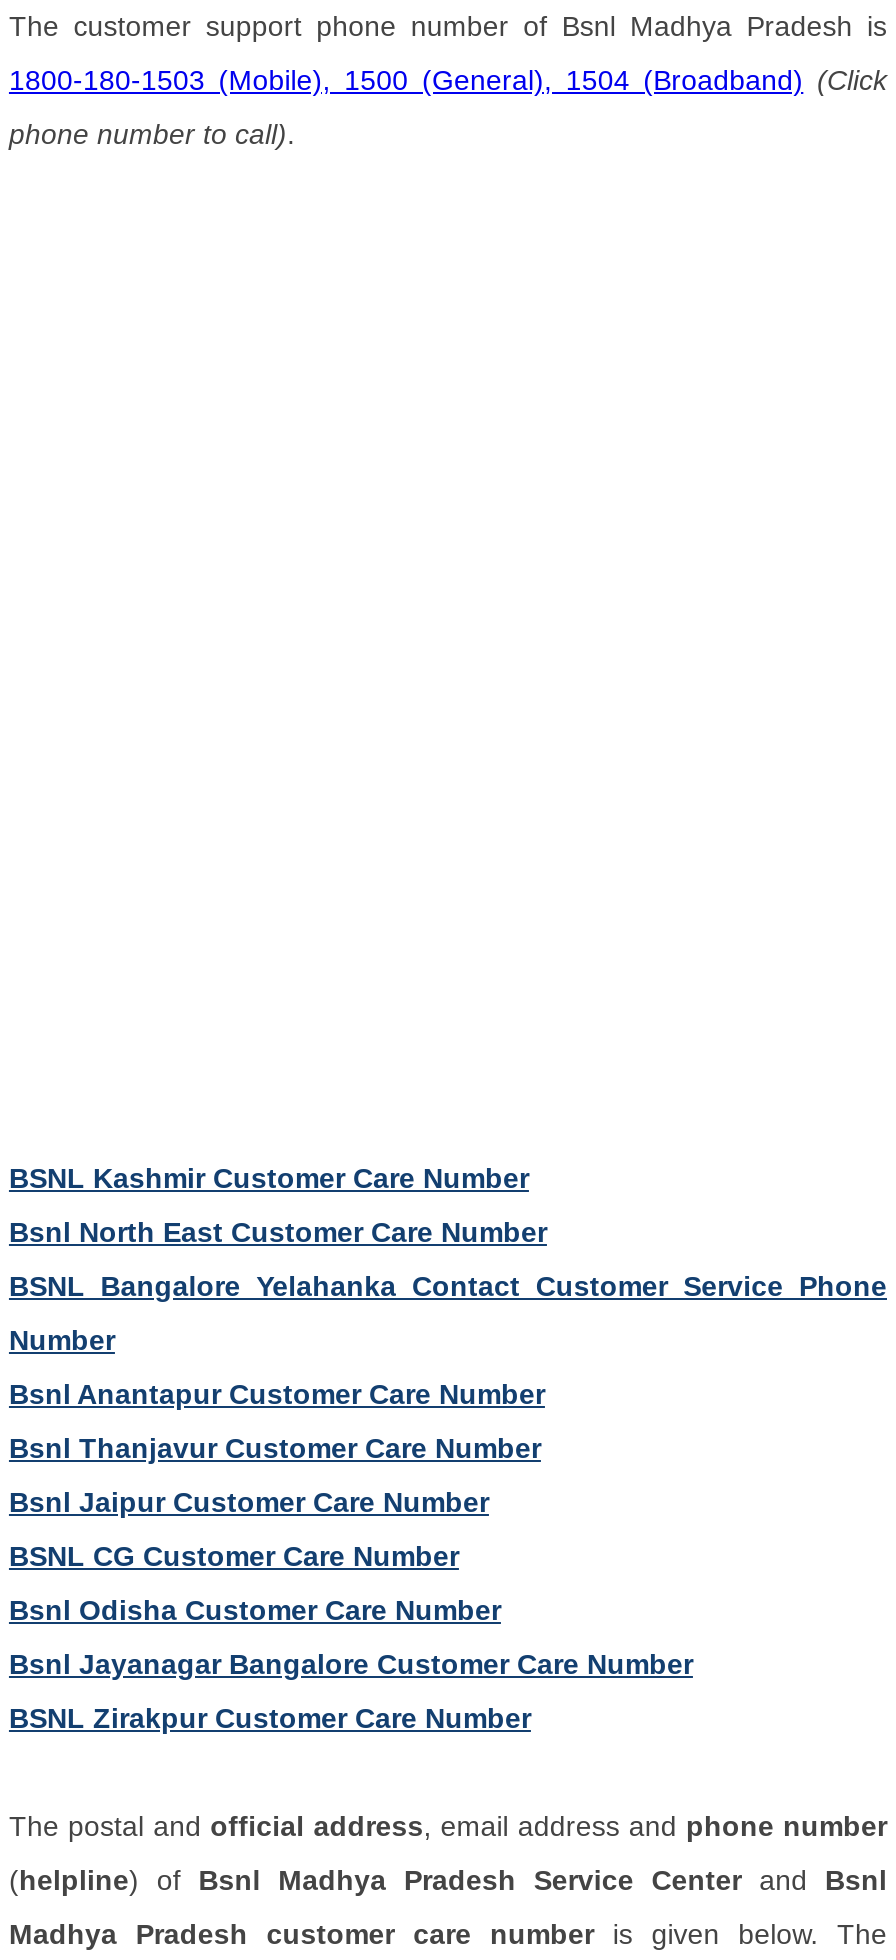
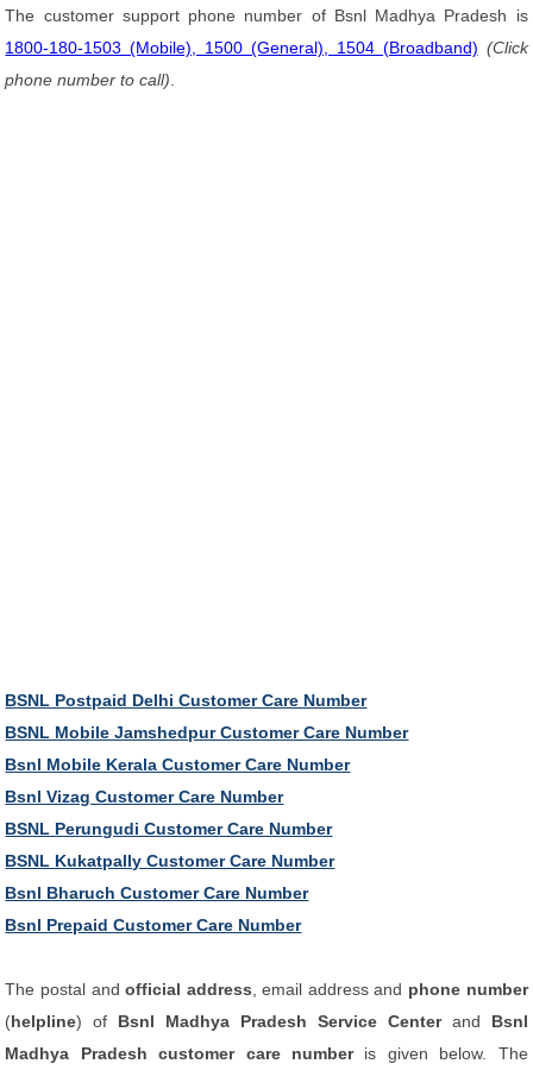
[9,1162,887,1734] BSNL Kashmir Customer Care Number | Bsnl North East Customer Care Number | BSNL Bangalore Yelahanka Contact Customer Service Phone | Number | Bsnl Anantapur Customer Care Number | Bsnl Thanjavur Customer Care Number | Bsnl Jaipur Customer Care Number | BSNL CG Customer Care Number | Bsnl Odisha Customer Care Number | Bsnl Jayanagar Bangalore Customer Care Number | BSNL Zirakpur Customer Care Number -> [5,691,409,934] BSNL Postpaid Delhi Customer Care Number | BSNL Mobile Jamshedpur Customer Care Number | Bsnl Mobile Kerala Customer Care Number | Bsnl Vizag Customer Care Number | BSNL Perungudi Customer Care Number | BSNL Kukatpally Customer Care Number | Bsnl Bharuch Customer Care Number | Bsnl Prepaid Customer Care Number

